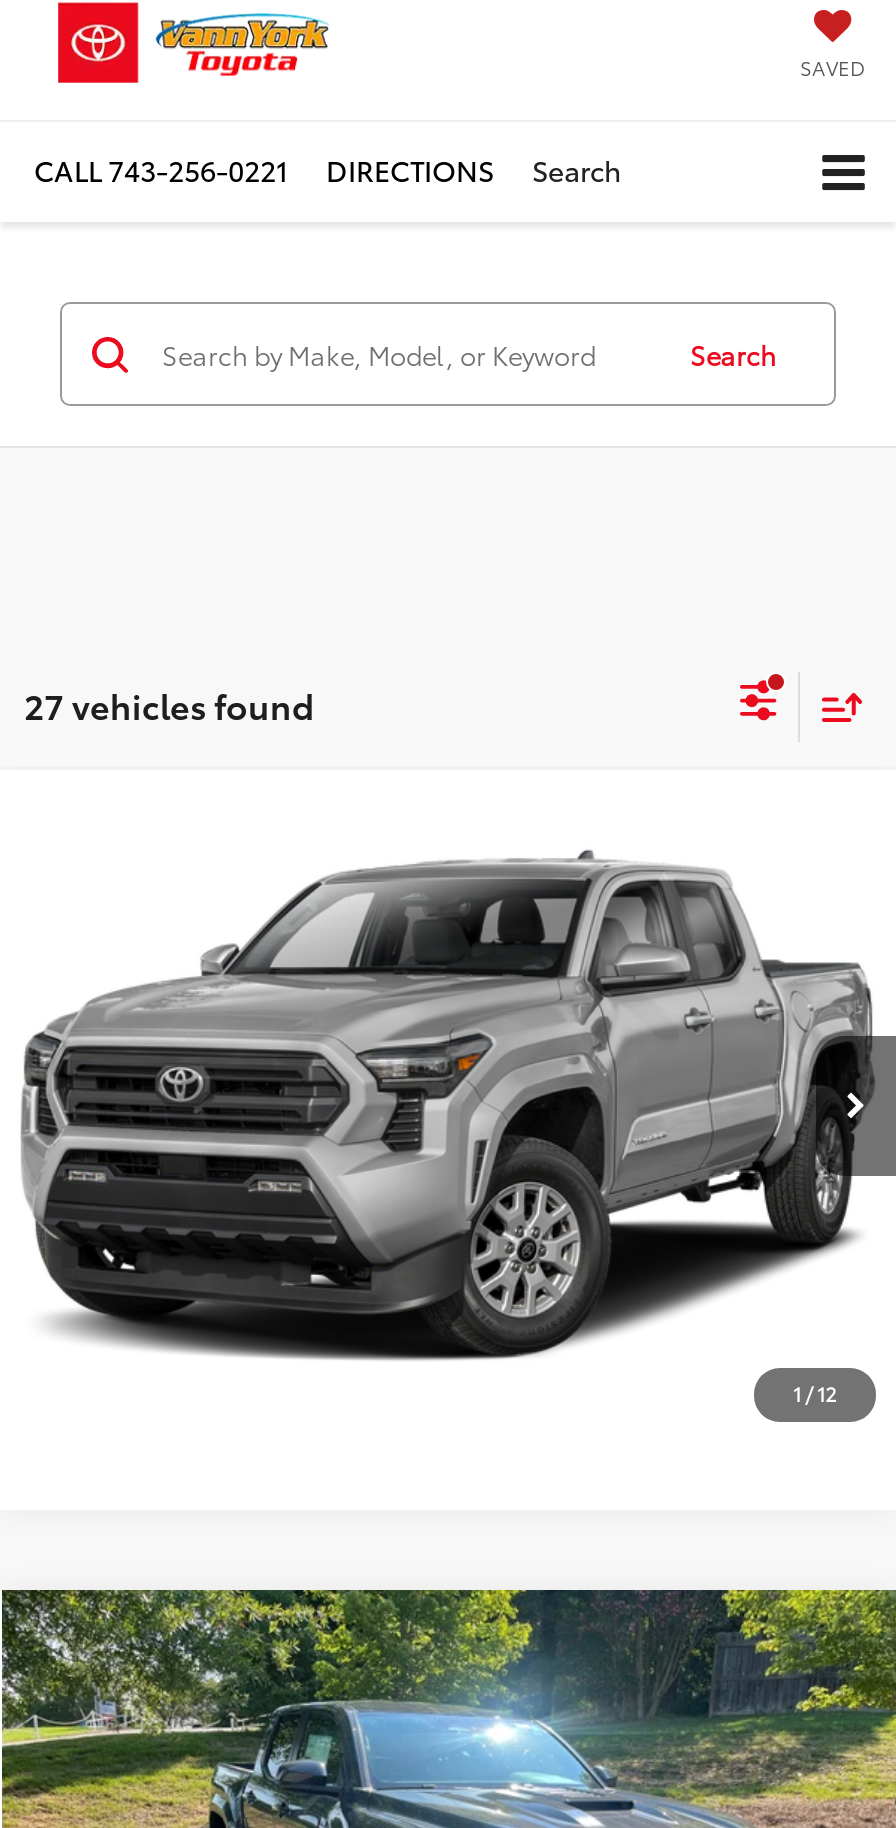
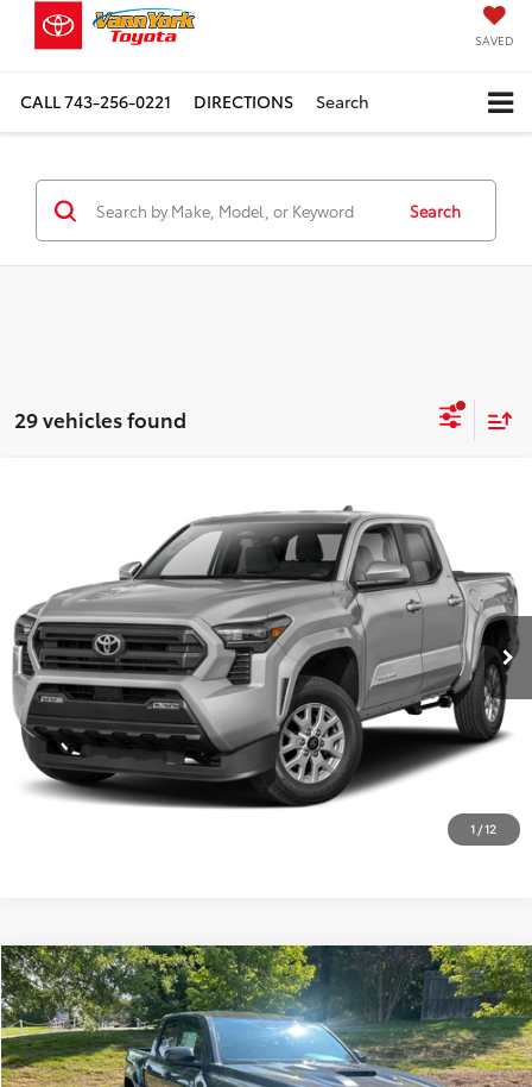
[24,681,314,729] 27 vehicles found -> [14,405,186,433] 29 vehicles found

